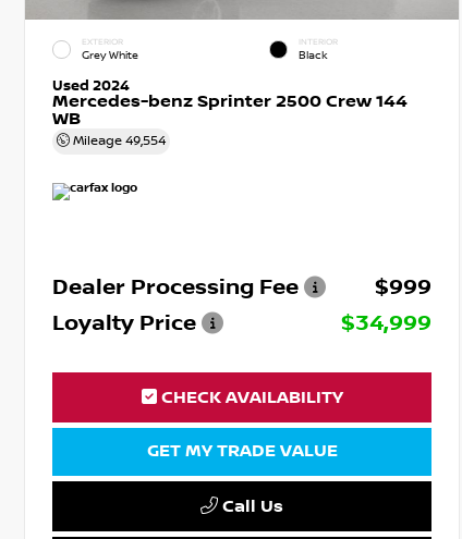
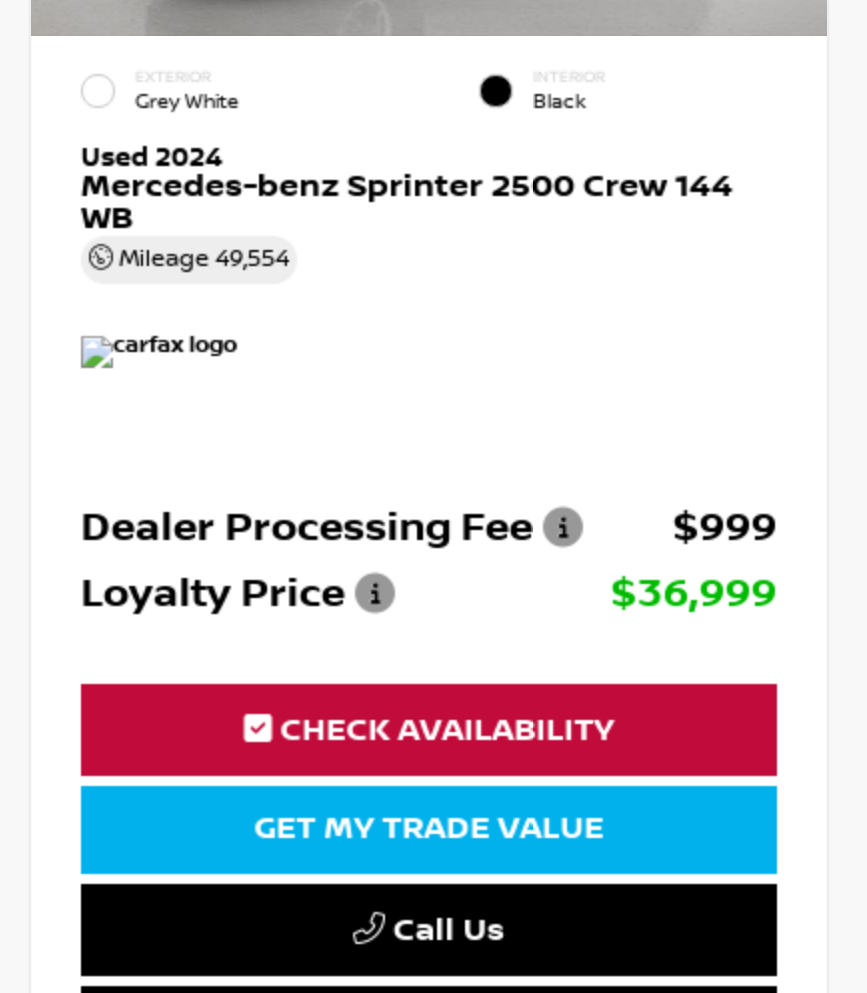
[341,309,431,335] $34,999 -> [611,568,777,616] $36,999

